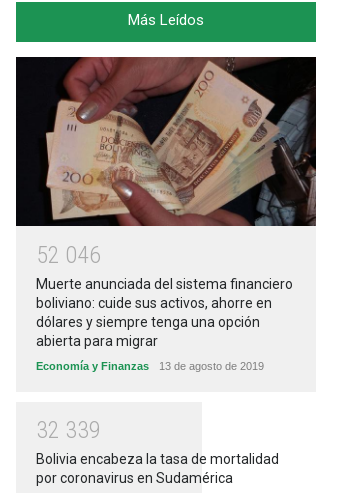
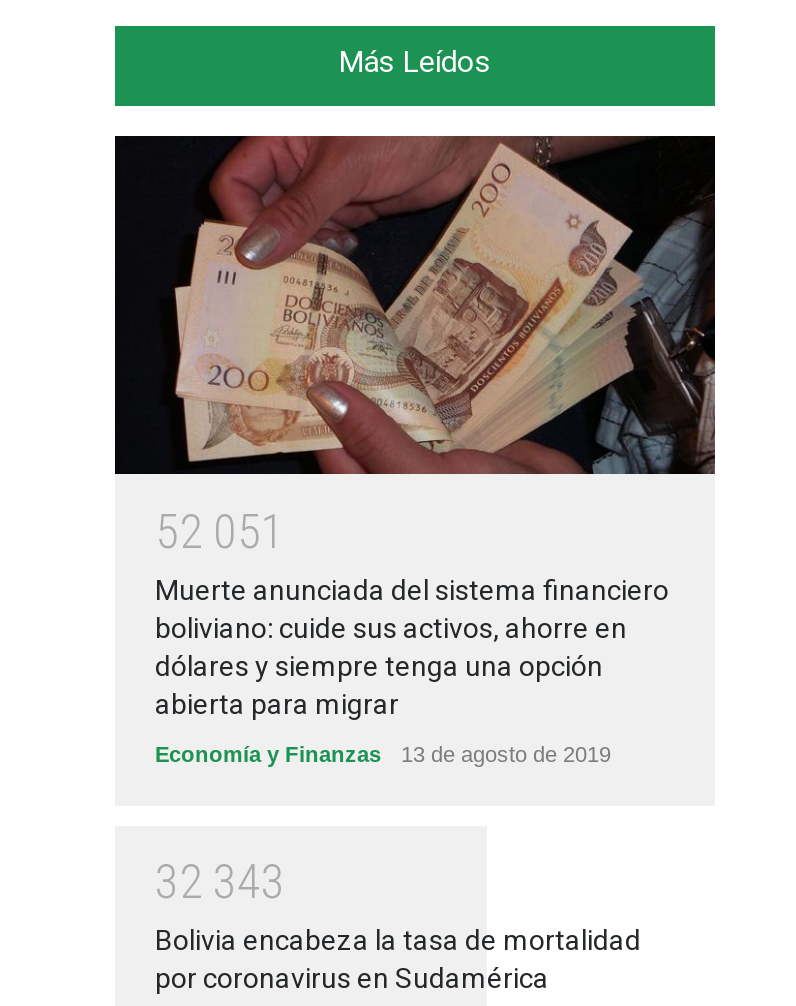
[36,241,101,269] 52 046 -> [155,504,285,560] 52 051
[36,416,101,444] 32 339 -> [155,855,285,911] 32 343

